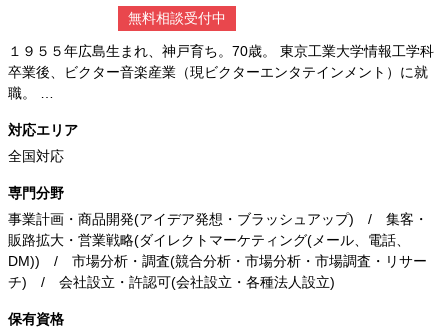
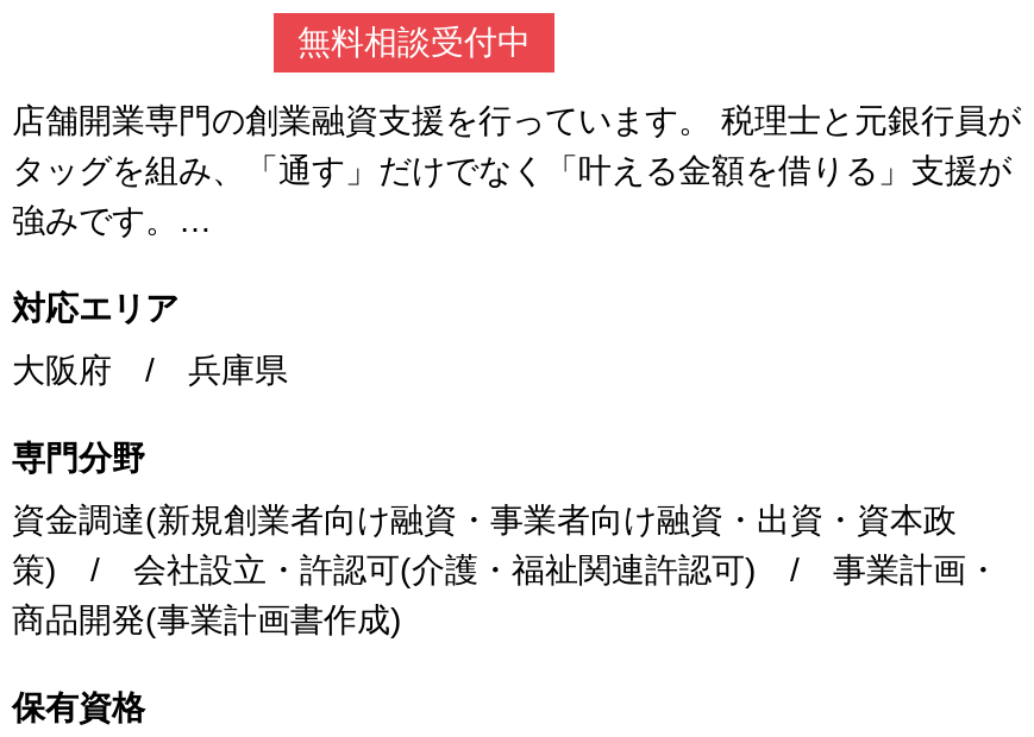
[8,43,434,101] １９５５年広島生まれ、神戸育ち。70歳。 東京工業大学情報工学科 | 卒業後、ビクター音楽産業（現ビクターエンタテインメント）に就 | 職。 … -> [12,101,1021,239] 店舗開業専門の創業融資支援を行っています。 税理士と元銀行員が | タッグを組み、「通す」だけでなく「叶える金額を借りる」支援が | 強みです。…
[8,148,64,164] 全国対応 -> [12,351,288,389] 大阪府 / 兵庫県
[8,211,428,290] 事業計画・商品開発(アイデア発想・ブラッシュアップ) / 集客・ | 販路拡大・営業戦略(ダイレクトマーケティング(メール、電話、 | DM)) / 市場分析・調査(競合分析・市場分析・市場調査・リサー | チ) / 会社設立・許認可(会社設立・各種法人設立) -> [12,500,999,638] 資金調達(新規創業者向け融資・事業者向け融資・出資・資本政 | 策) / 会社設立・許認可(介護・福祉関連許認可) / 事業計画・ | 商品開発(事業計画書作成)

